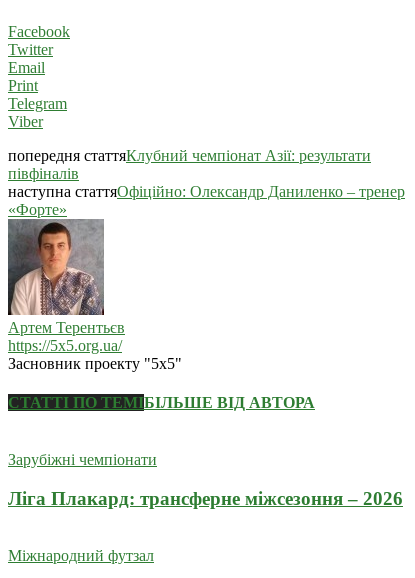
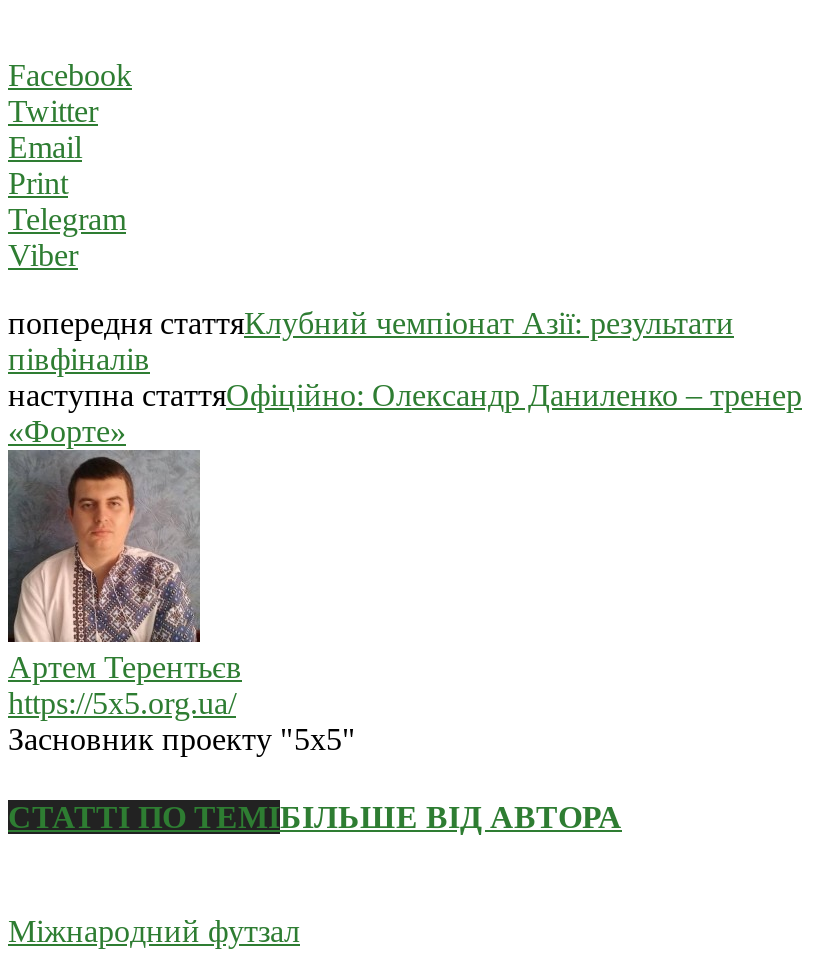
[8,451,403,509] Зарубіжні чемпіонати | Ліга Плакард: трансферне міжсезоння – 2026 -> none

